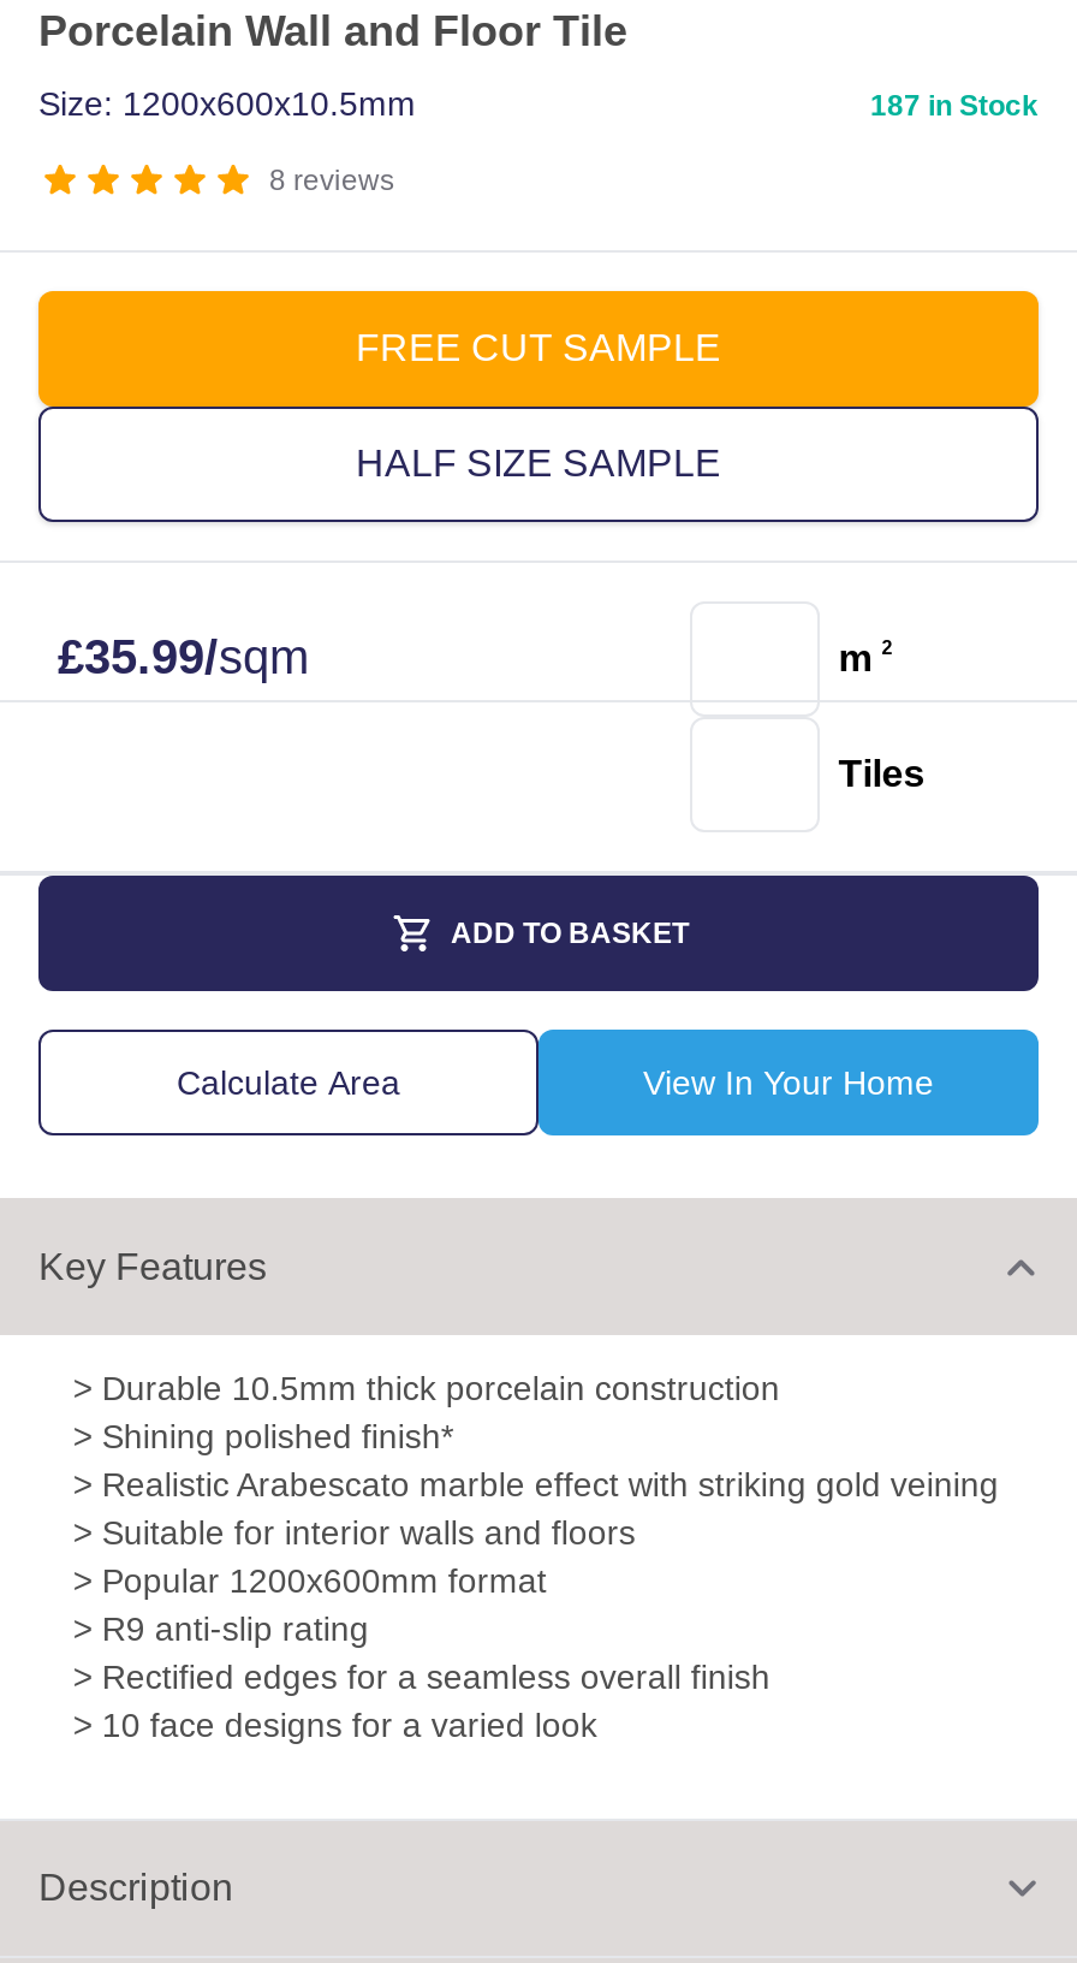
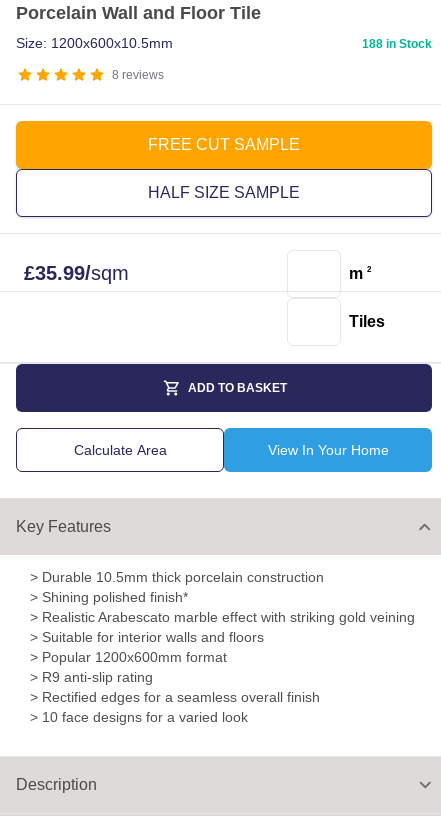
[870,89,1039,123] 187 in Stock -> [362,37,432,51] 188 in Stock

